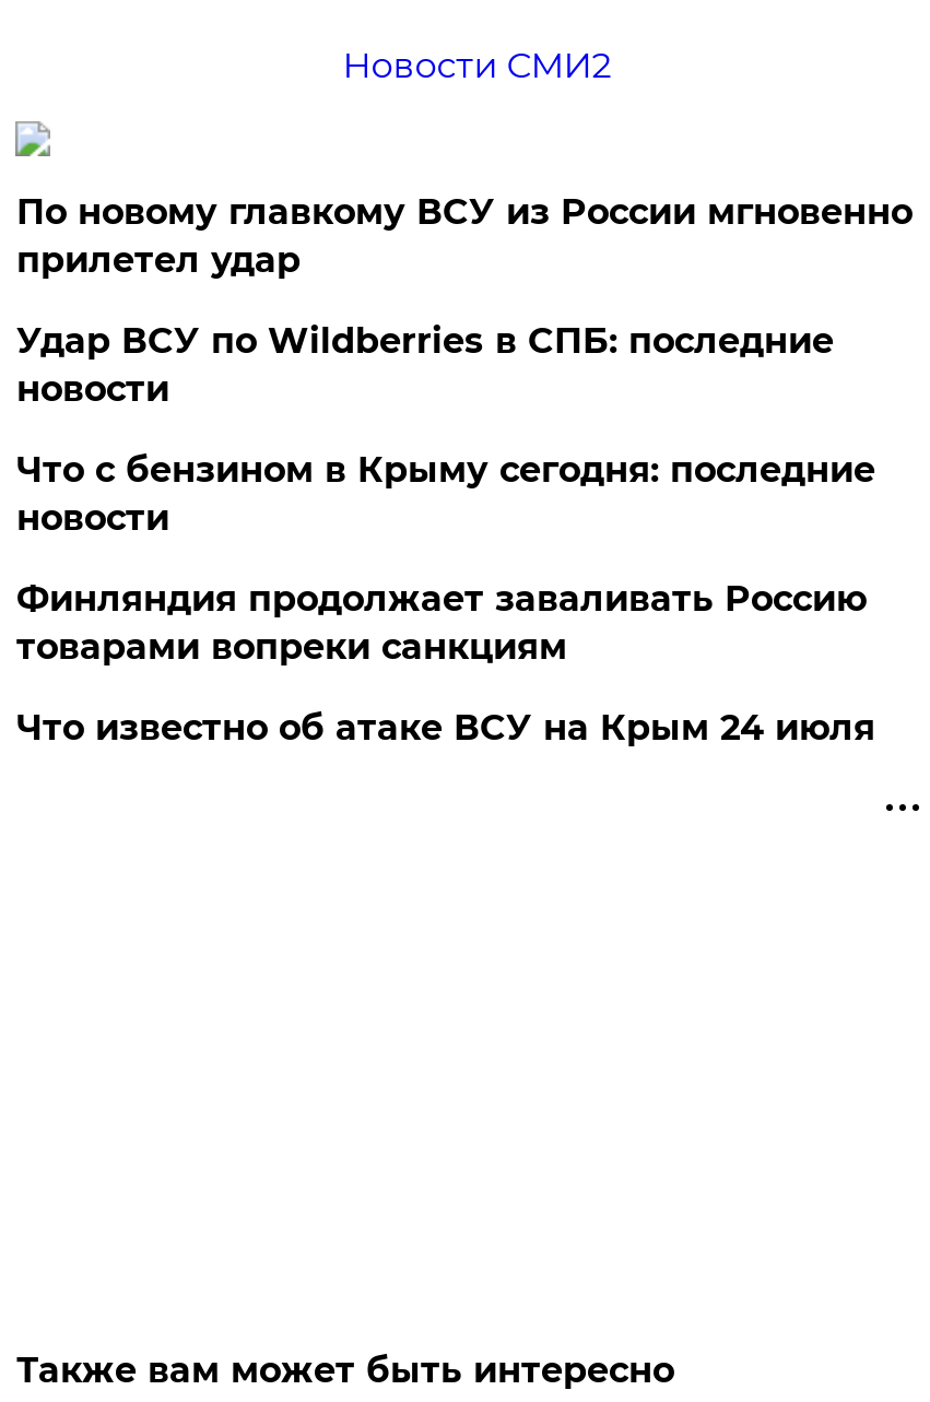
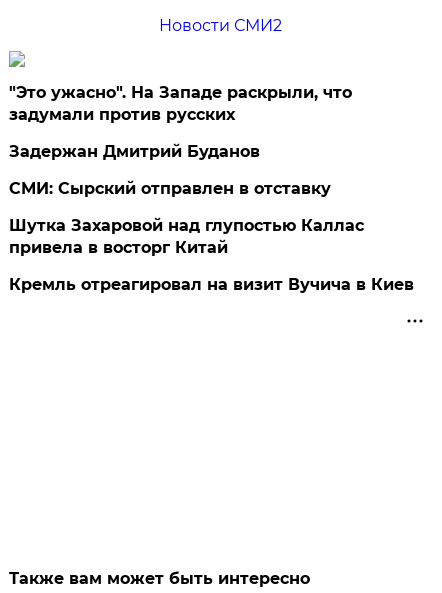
[16,191,912,281] По новому главкому ВСУ из России мгновенно | прилетел удар -> [9,83,352,124] "Это ужасно". На Западе раскрыли, что | задумали против русских
[16,320,834,410] Удар ВСУ по Wildberries в СПБ: последние | новости -> [9,142,260,161] Задержан Дмитрий Буданов
[16,449,875,539] Что с бензином в Крыму сегодня: последние | новости -> [9,179,331,198] СМИ: Сырский отправлен в отставку
[16,578,866,668] Финляндия продолжает заваливать Россию | товарами вопреки санкциям -> [9,216,364,257] Шутка Захаровой над глупостью Каллас | привела в восторг Китай
[16,707,875,749] Что известно об атаке ВСУ на Крым 24 июля -> [9,275,414,294] Кремль отреагировал на визит Вучича в Киев

